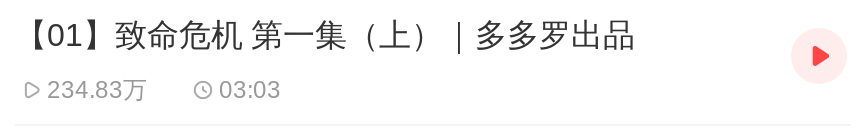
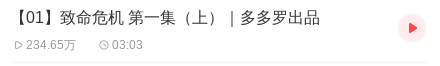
[47,76,147,104] 234.83万 -> [26,38,76,52] 234.65万

